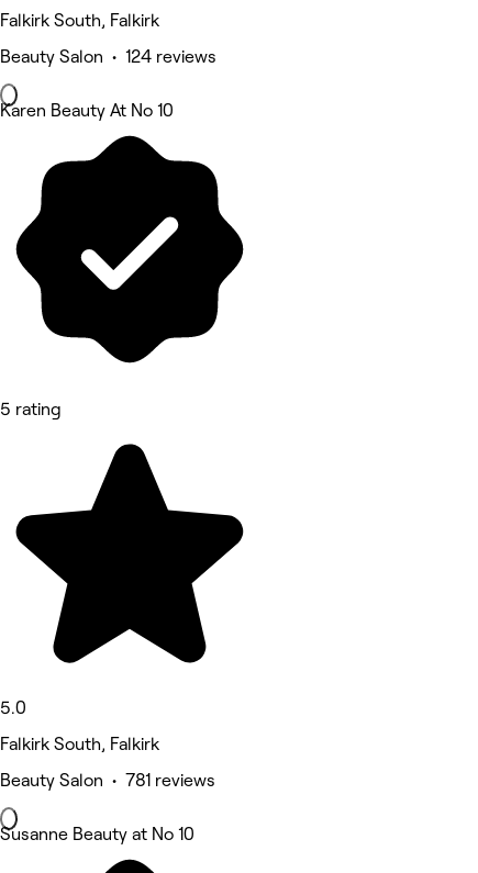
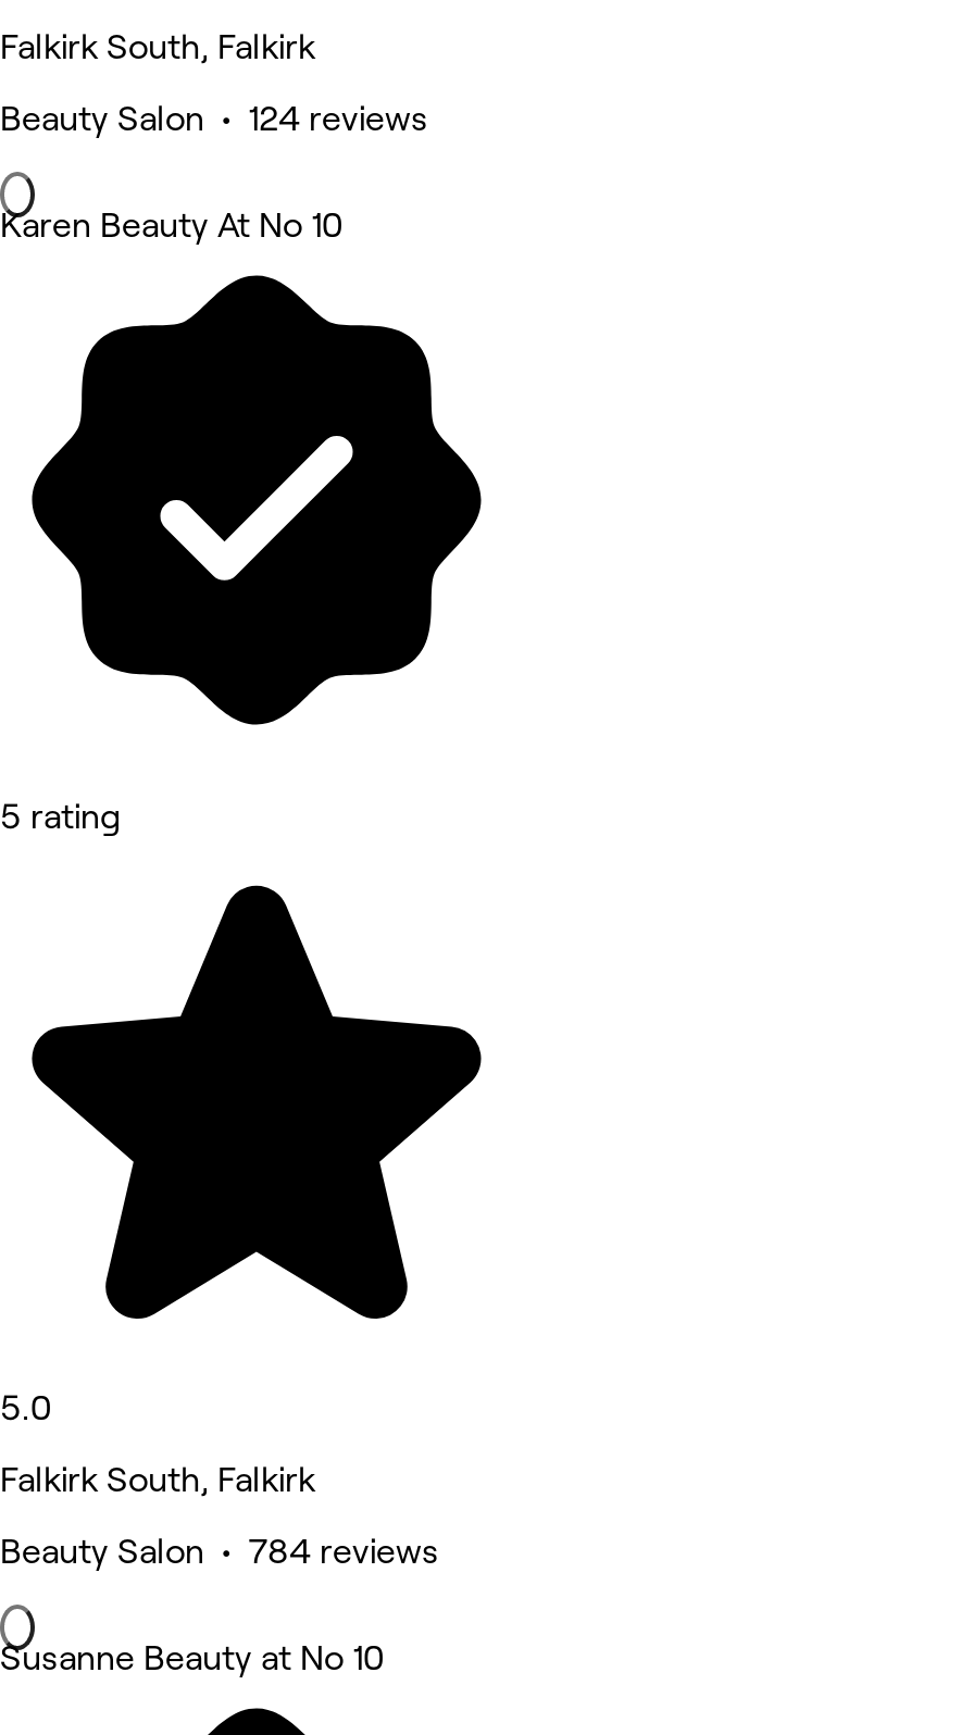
[0,770,215,789] Beauty Salon • 781 reviews -> [0,1532,439,1569] Beauty Salon • 784 reviews

